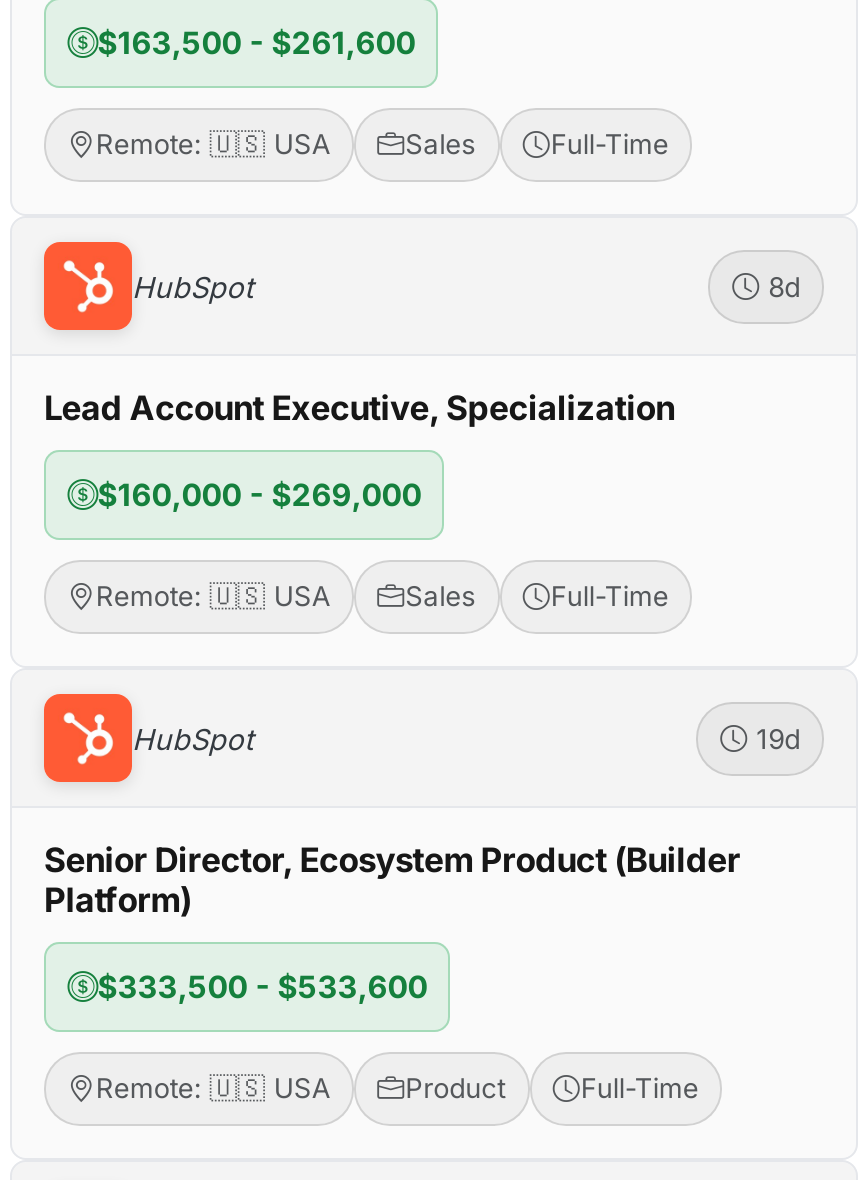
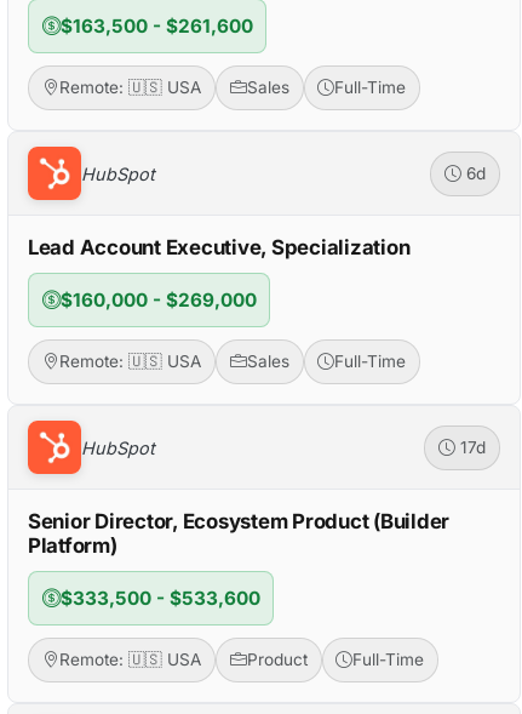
[760,270,800,302] 8d -> [462,164,486,183] 6d
[748,722,800,754] 19d -> [456,438,486,457] 17d

